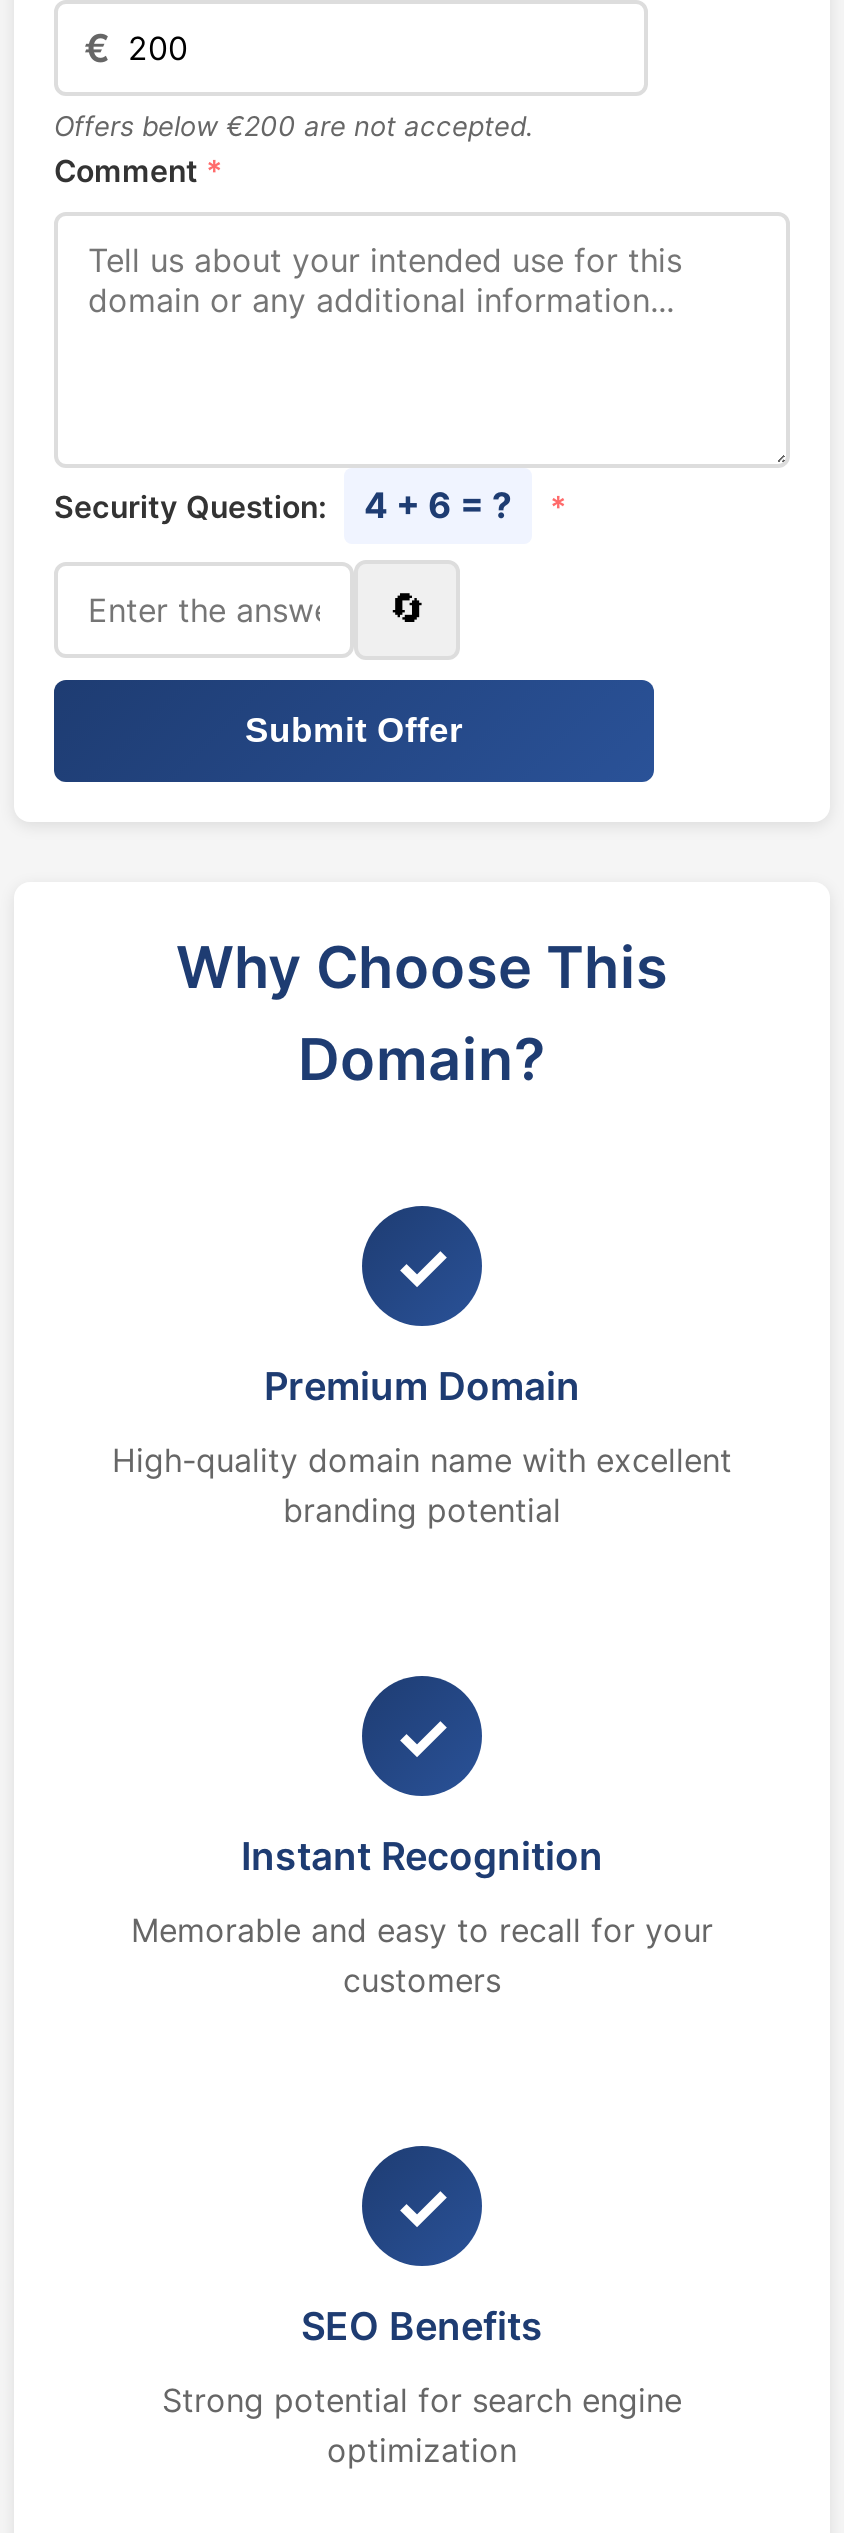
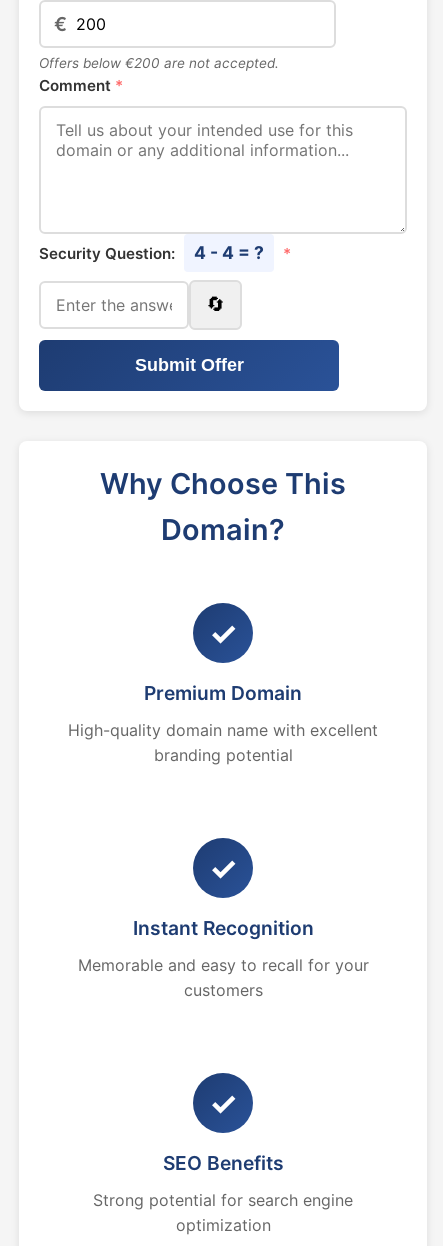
[364,484,512,526] 4 + 6 = ? -> [194,242,264,263] 4 - 4 = ?

